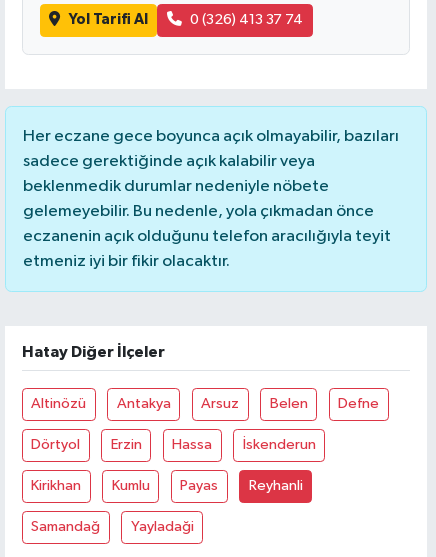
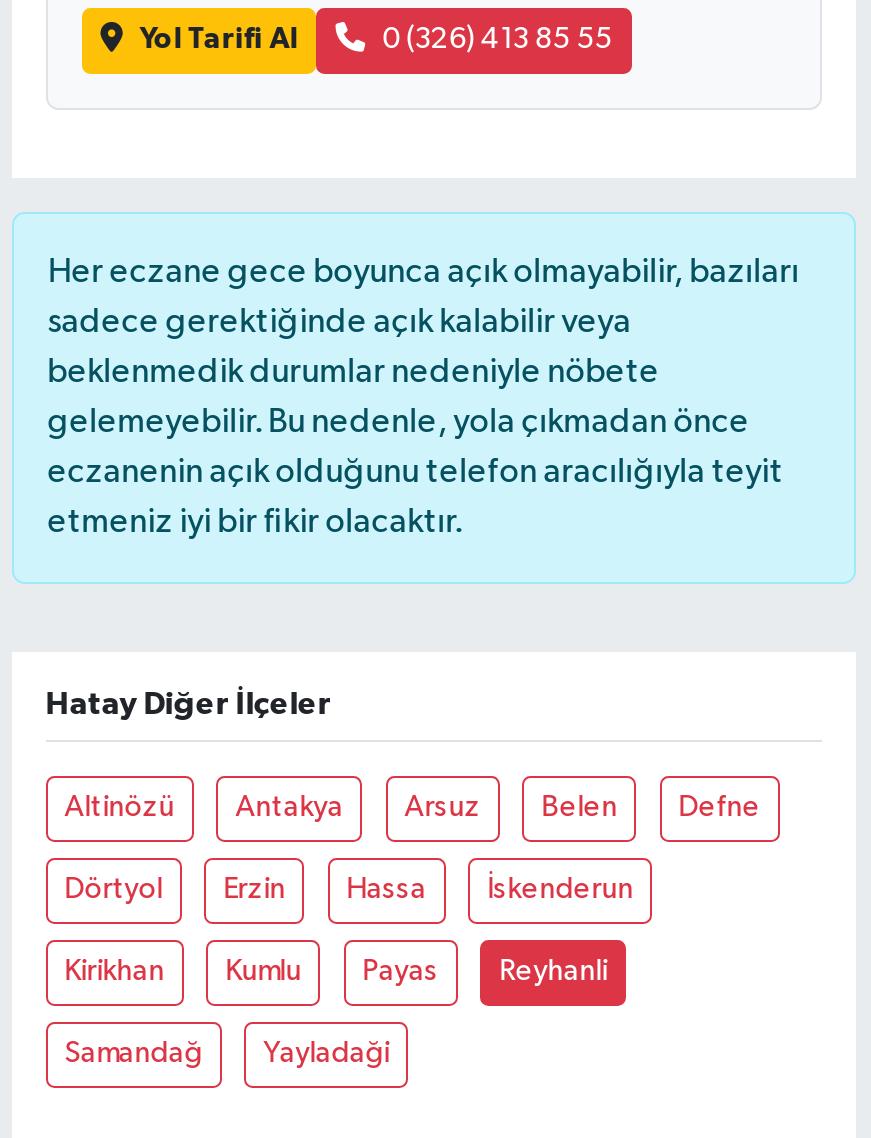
[190,12,303,27] 0 (326) 413 37 74 -> [382,25,612,55] 0 (326) 413 85 55

